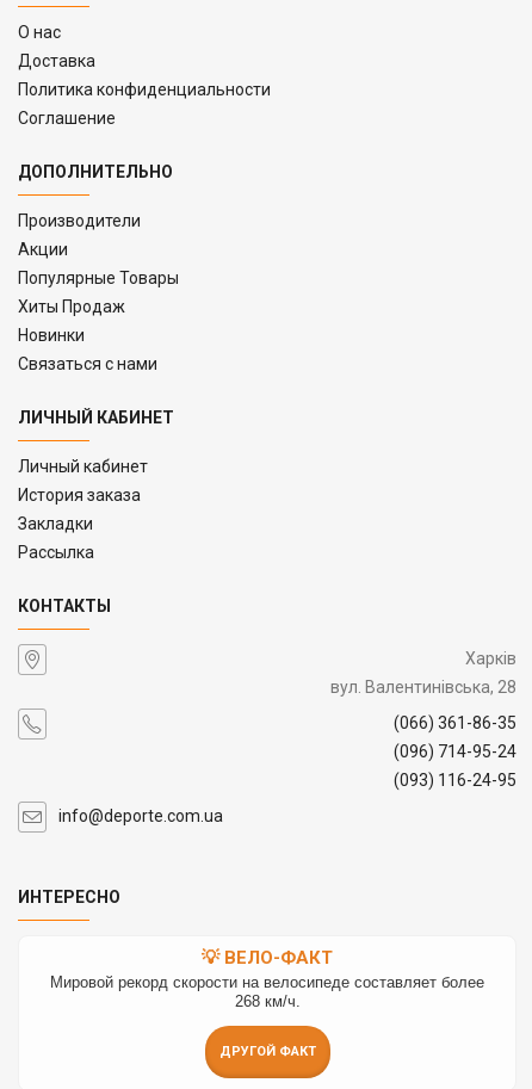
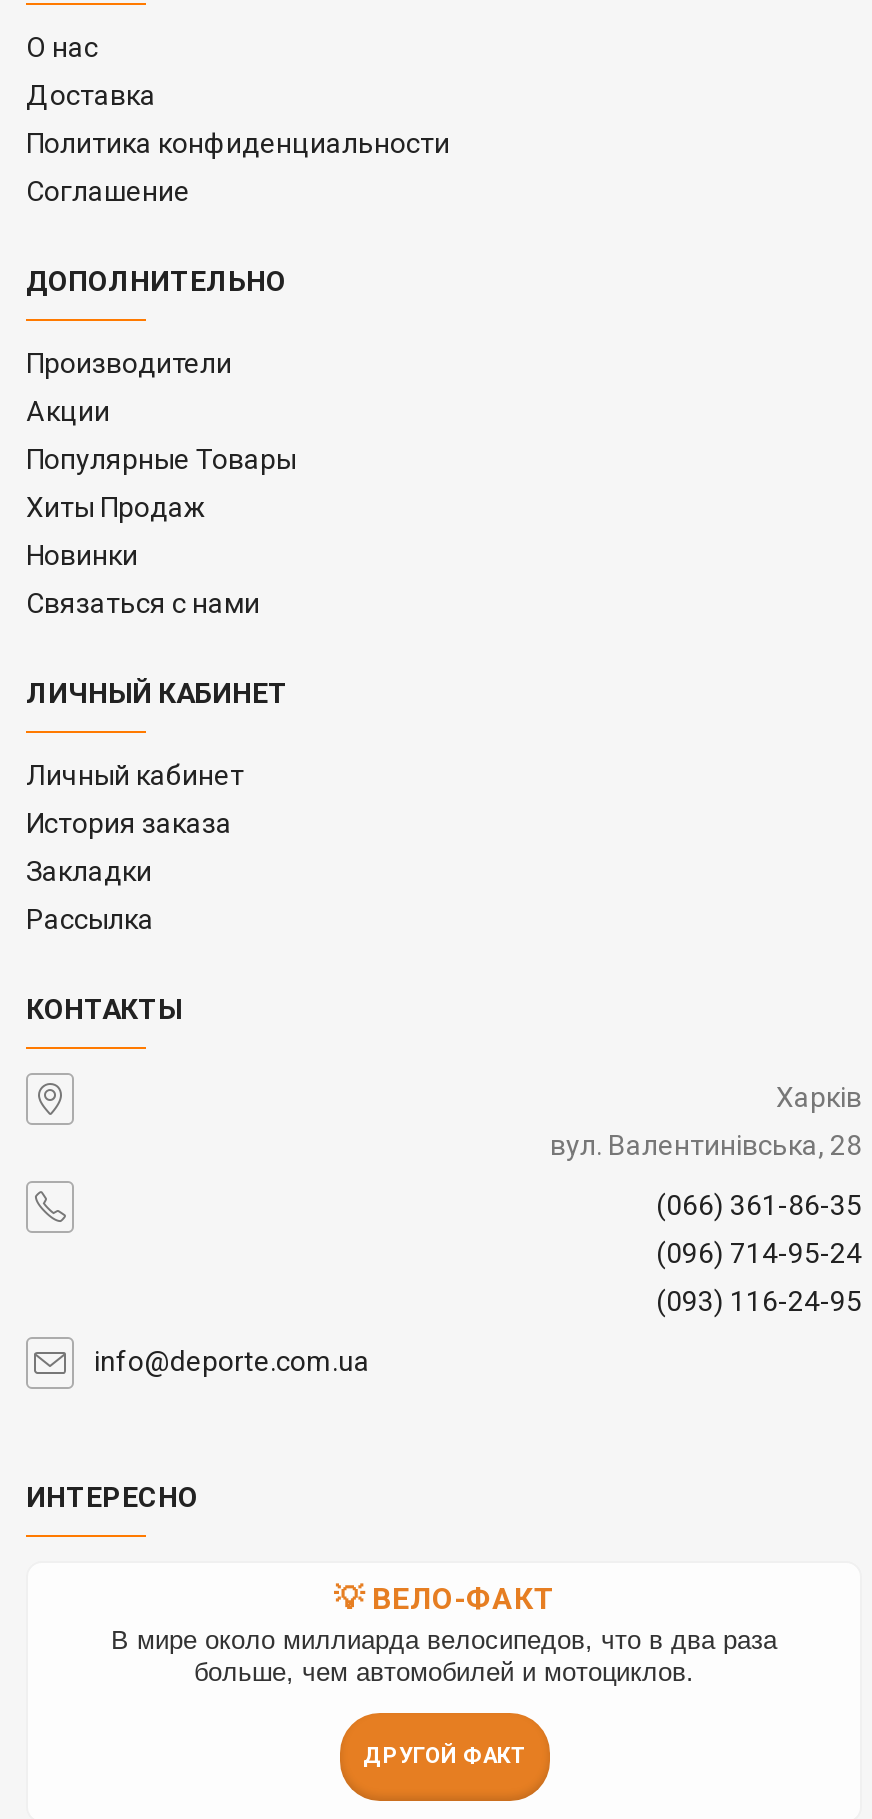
[50,973,484,1010] Мировой рекорд скорости на велосипеде составляет более | 268 км/ч. -> [111,1624,777,1686] В мире около миллиарда велосипедов, что в два раза | больше, чем автомобилей и мотоциклов.

